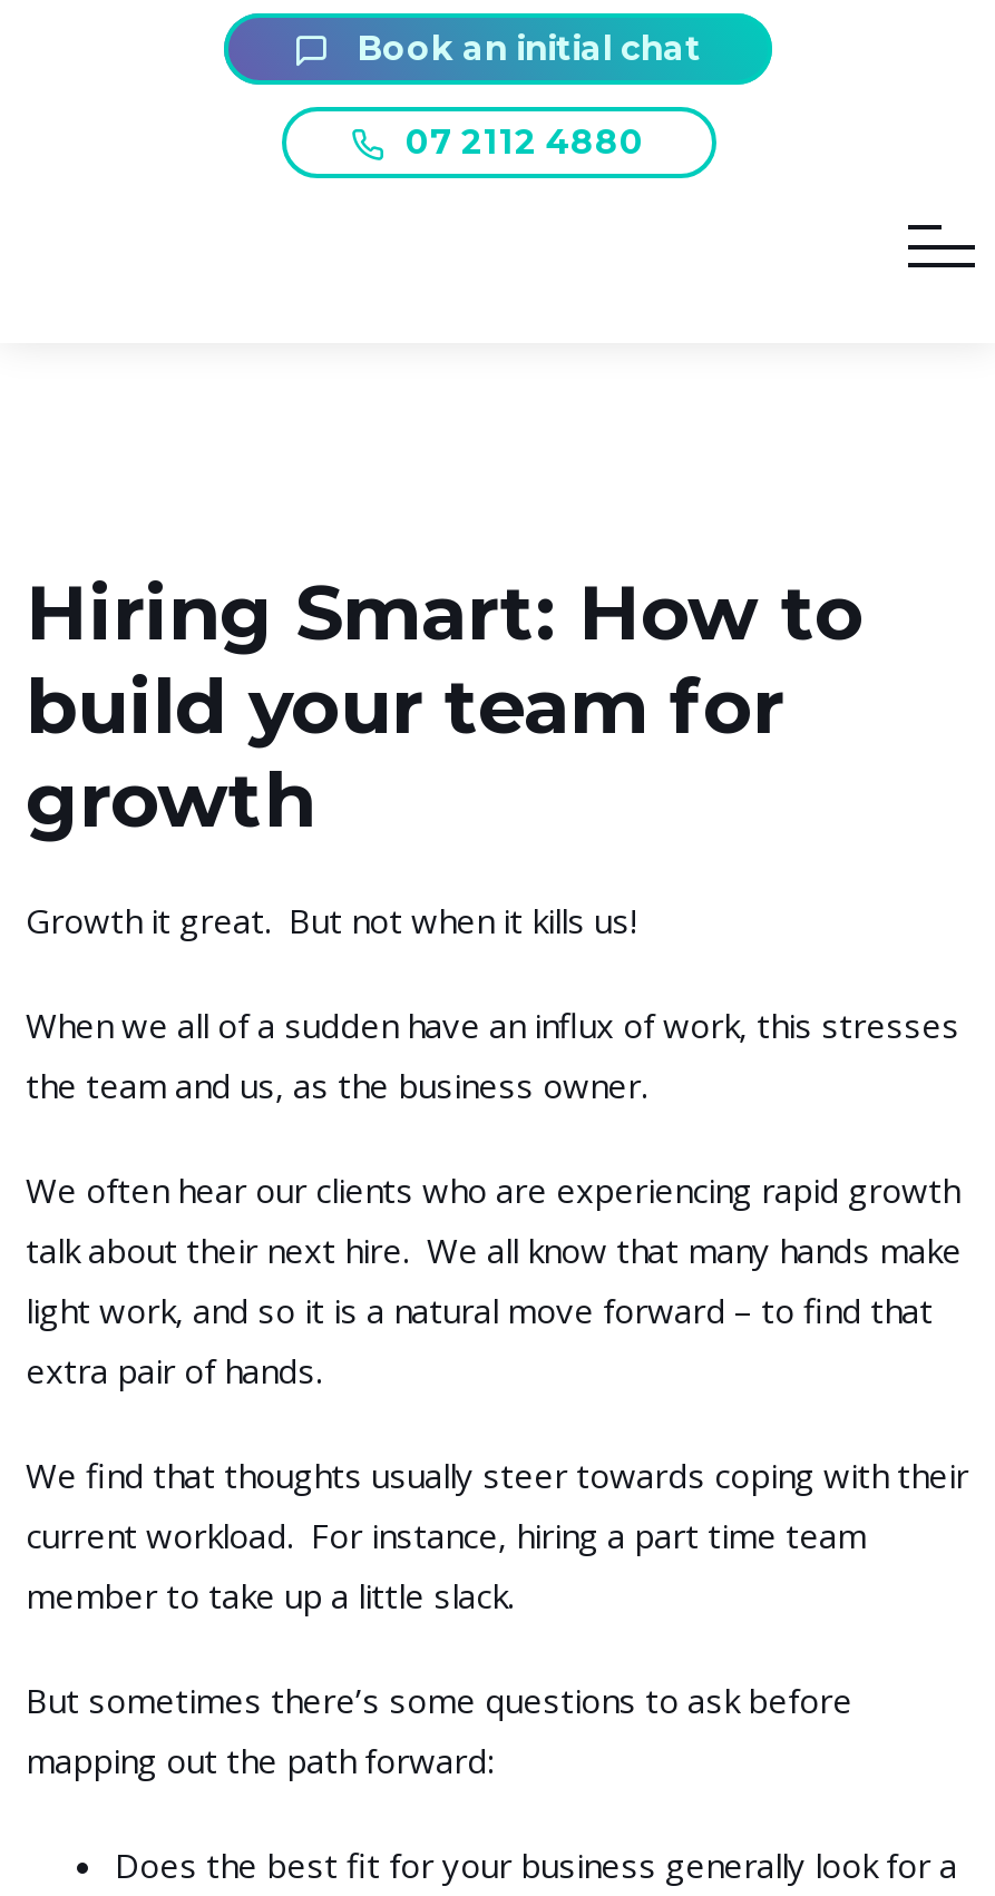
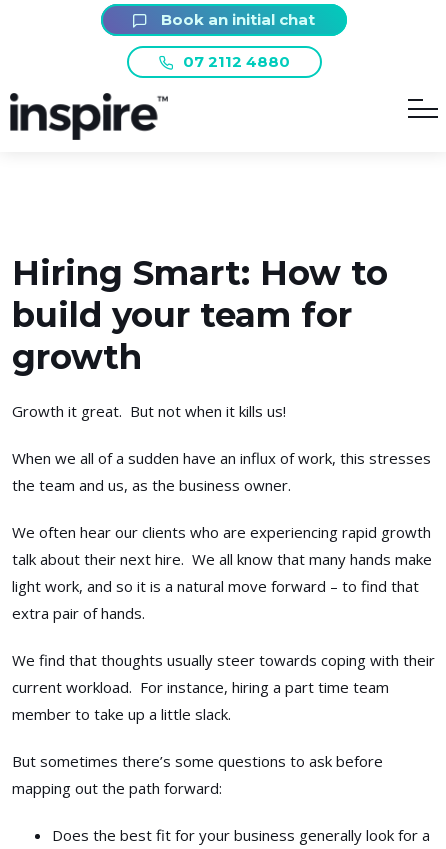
none -> [9,92,169,141] [image]

